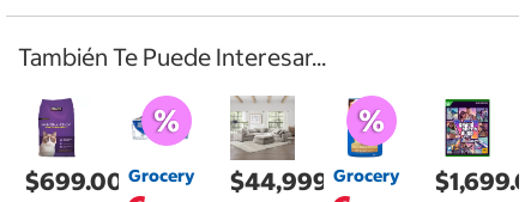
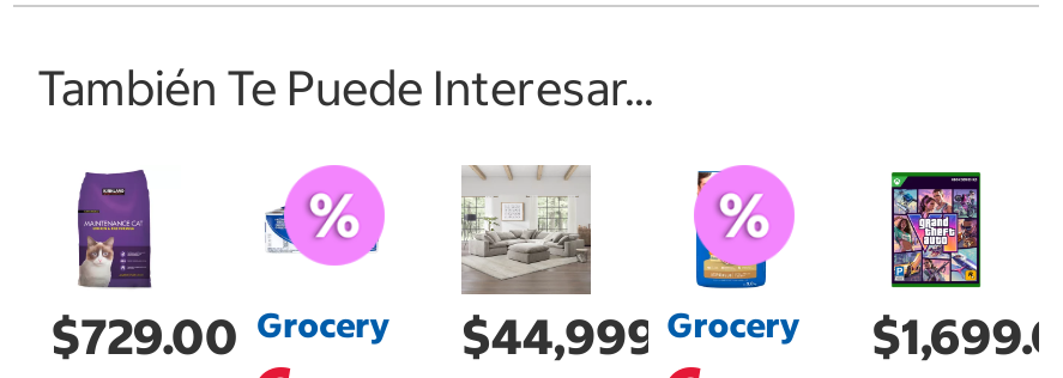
[25,166,123,196] $699.00 -> [52,306,238,366] $729.00

